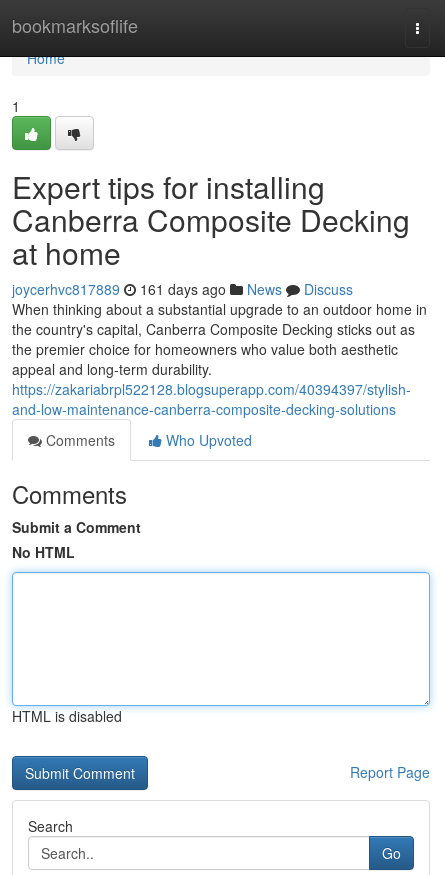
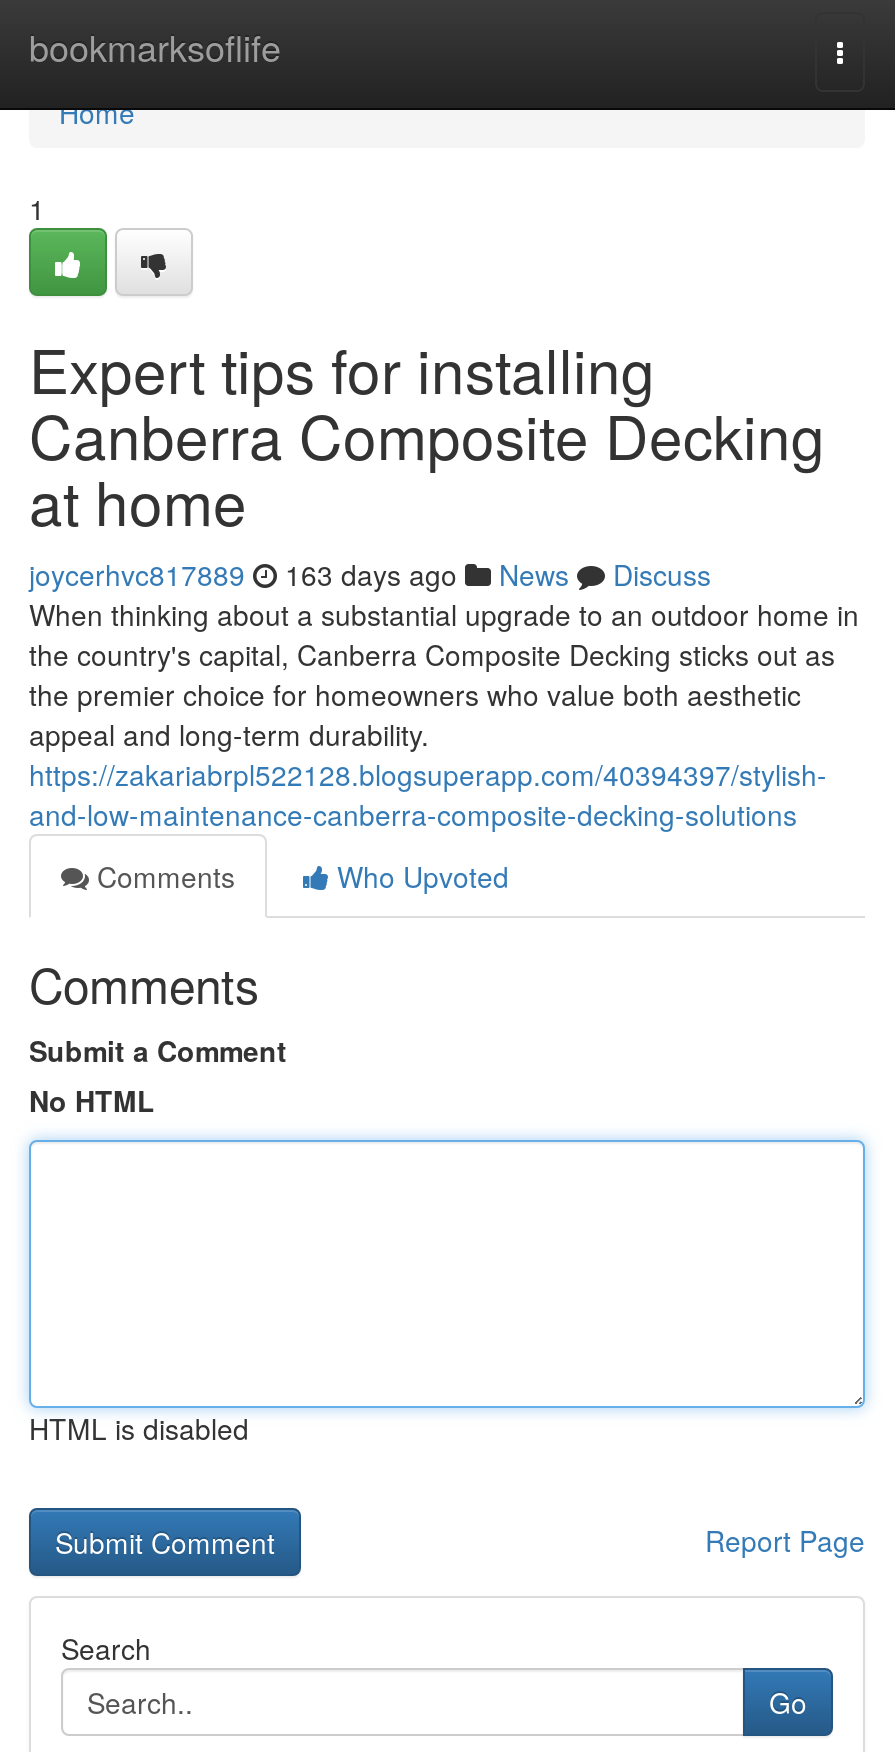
[12,279,353,299] joycerhvc817889 161 days ago News Discuss -> [29,554,711,594] joycerhvc817889 163 days ago News Discuss

